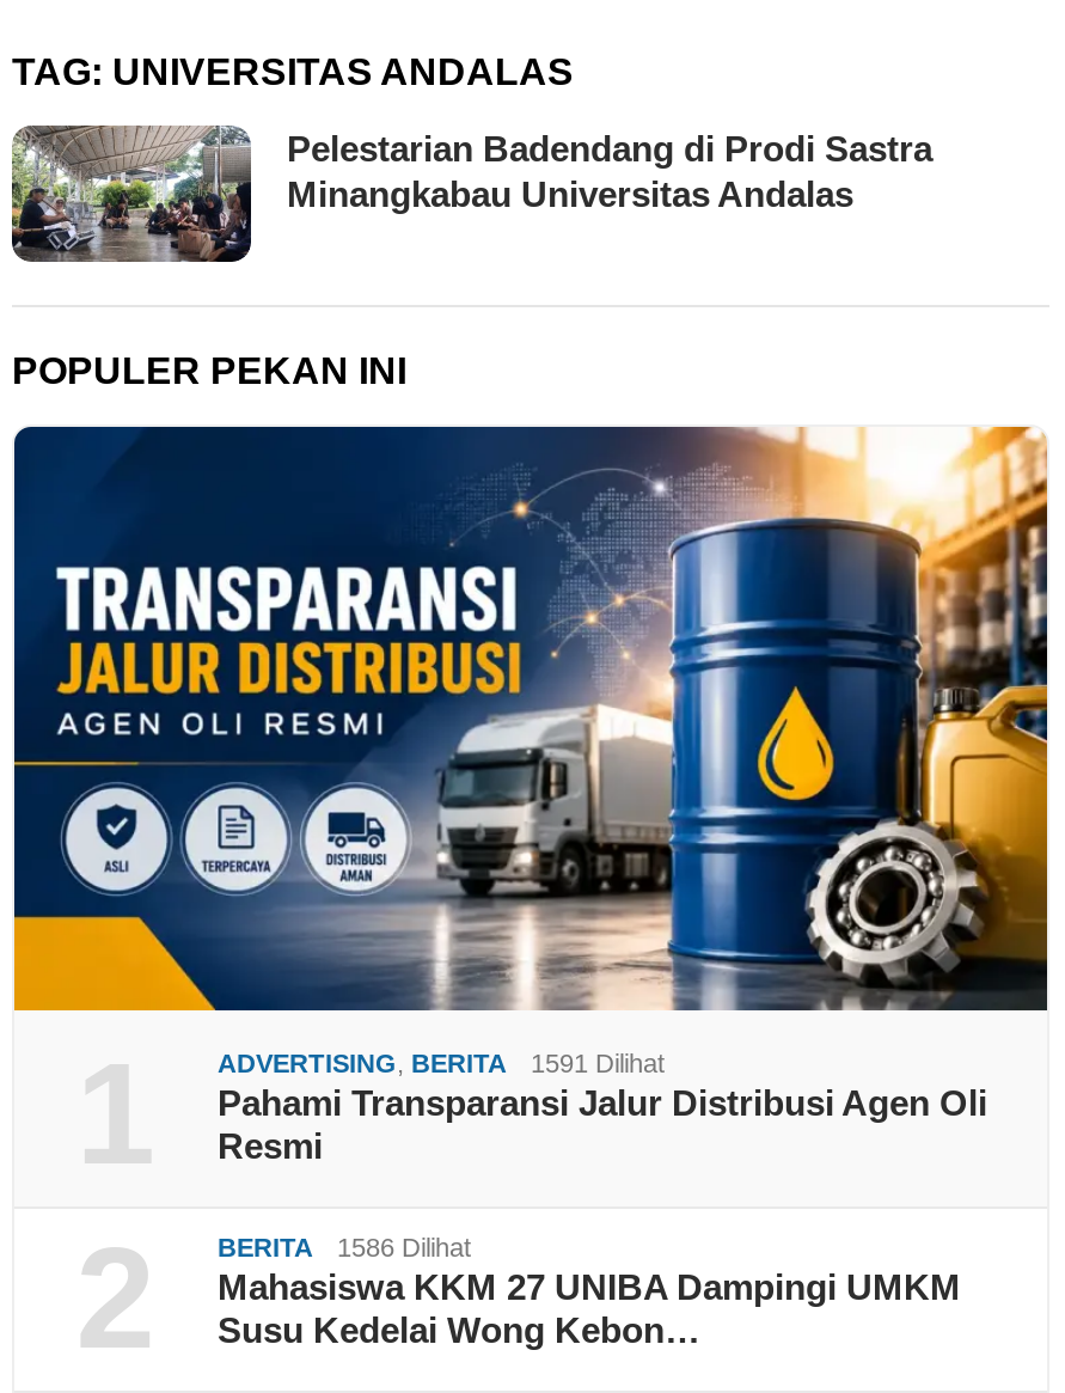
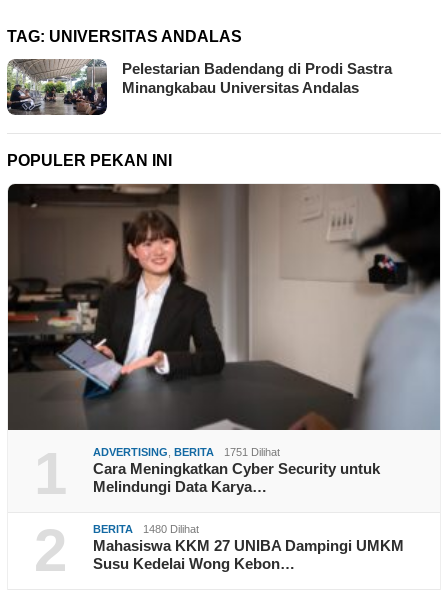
[12,424,1049,1166] [image] | 1591 Dilihat | Pahami Transparansi Jalur Distribusi Agen Oli | Resmi -> [7,183,441,495] [image] | 1751 Dilihat | Cara Meningkatkan Cyber Security untuk | Melindungi Data Karya…
[218,1233,471,1262] BERITA 1586 Dilihat -> [93,523,199,535] BERITA 1480 Dilihat

